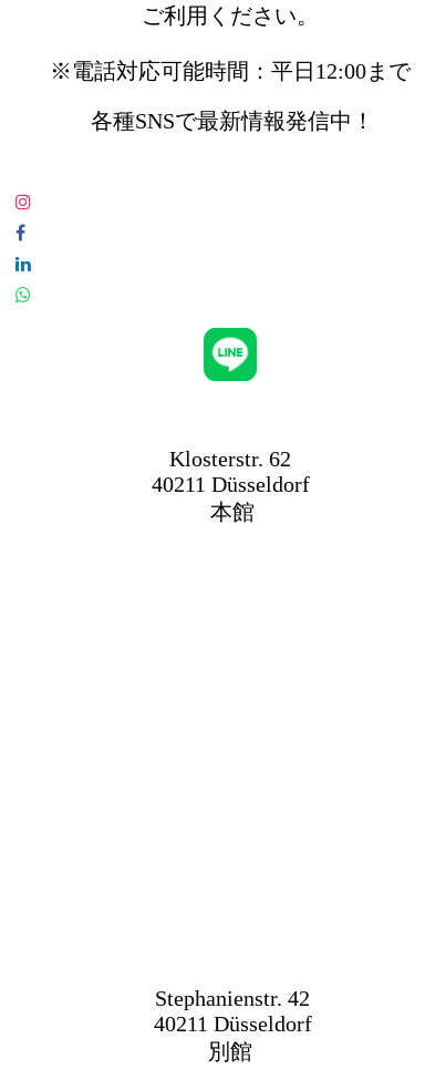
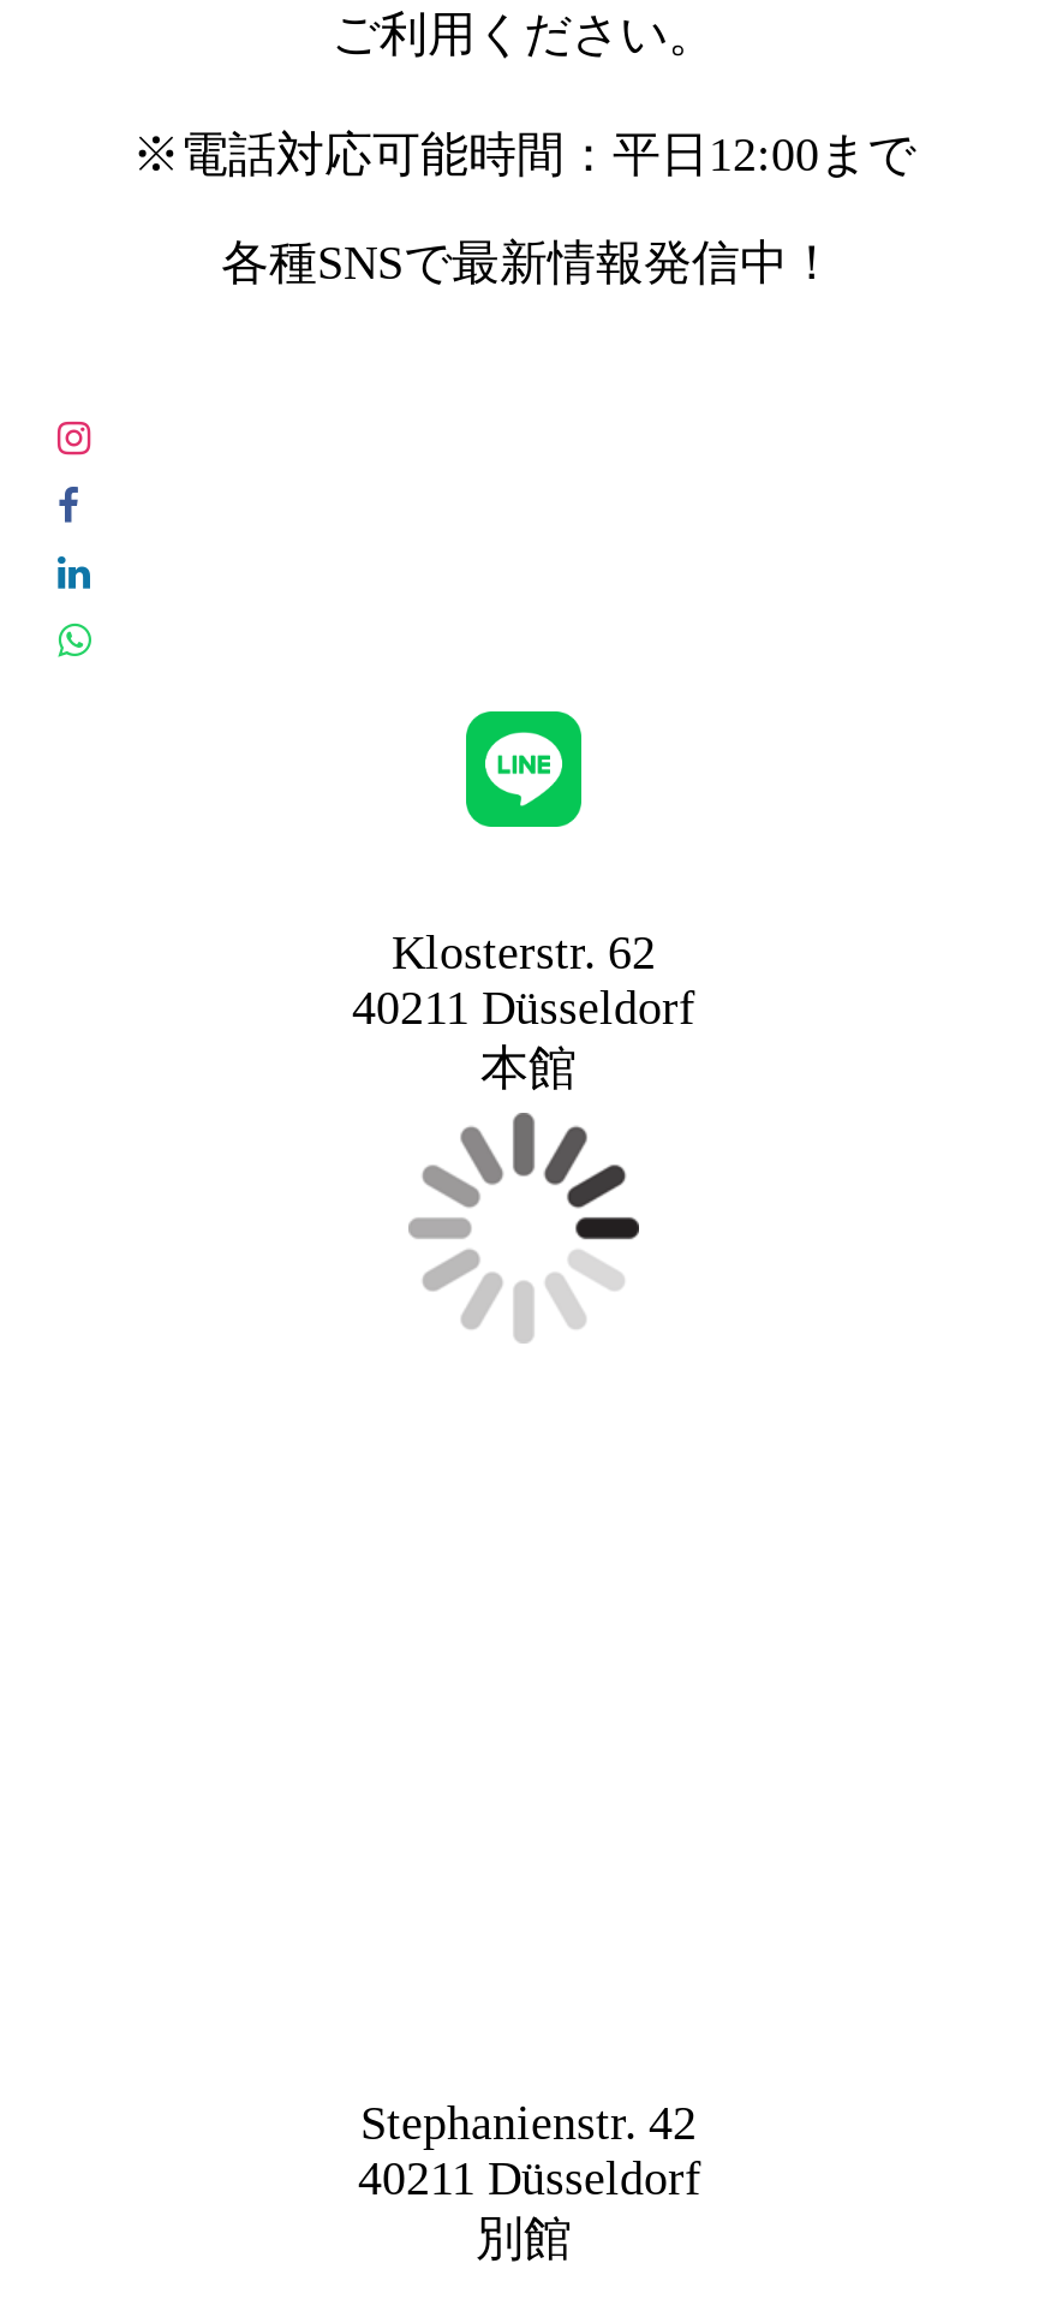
none -> [406,1110,641,1344] [image]

